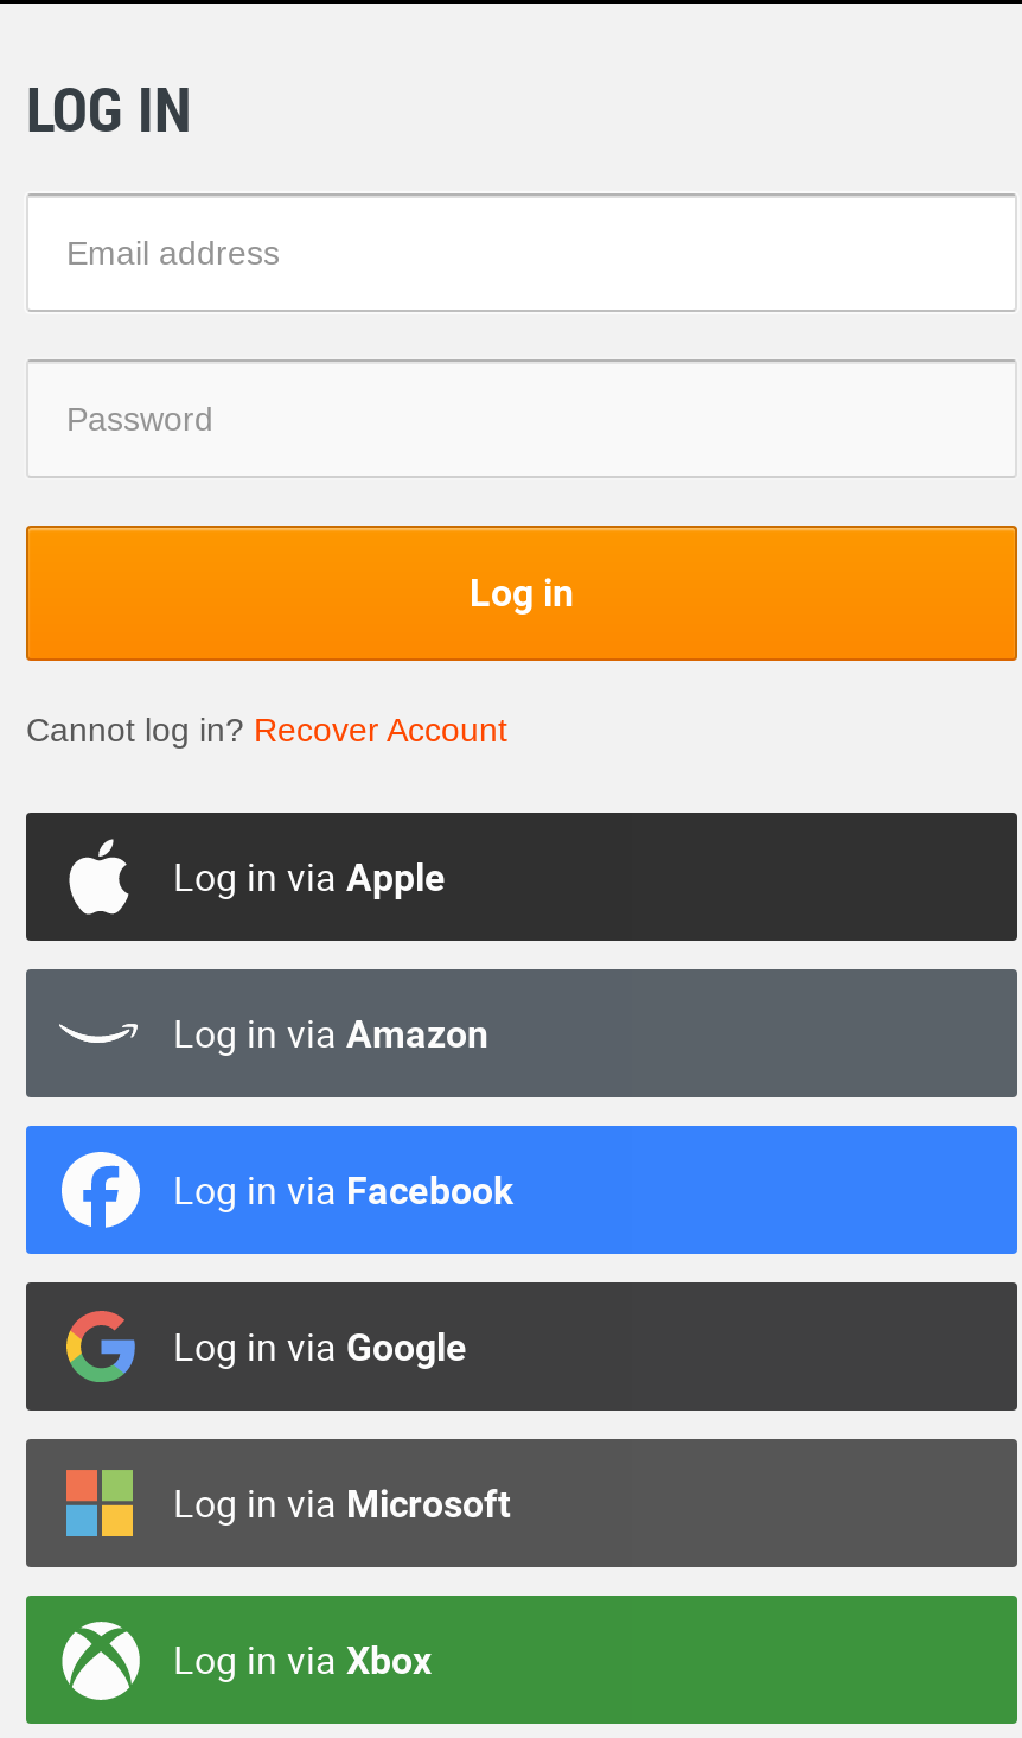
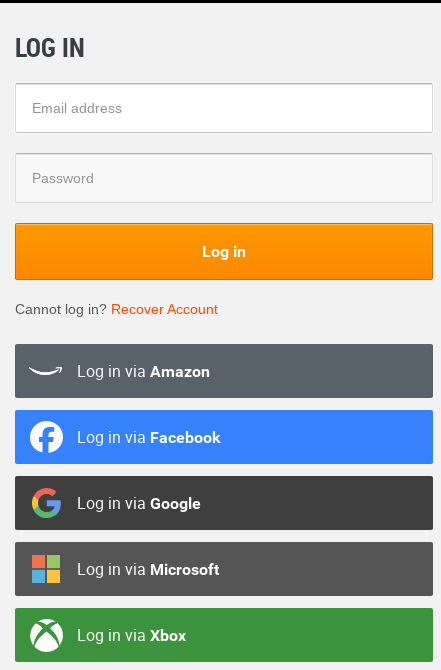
[173,849,446,902] Log in via Apple -> none

